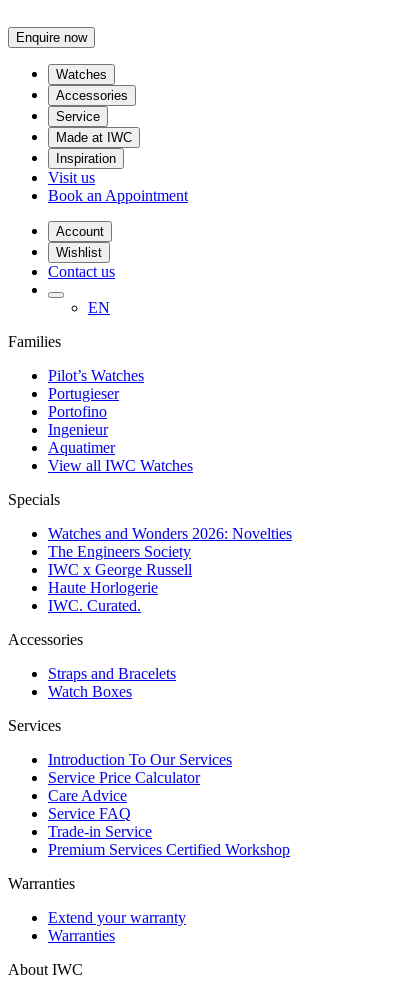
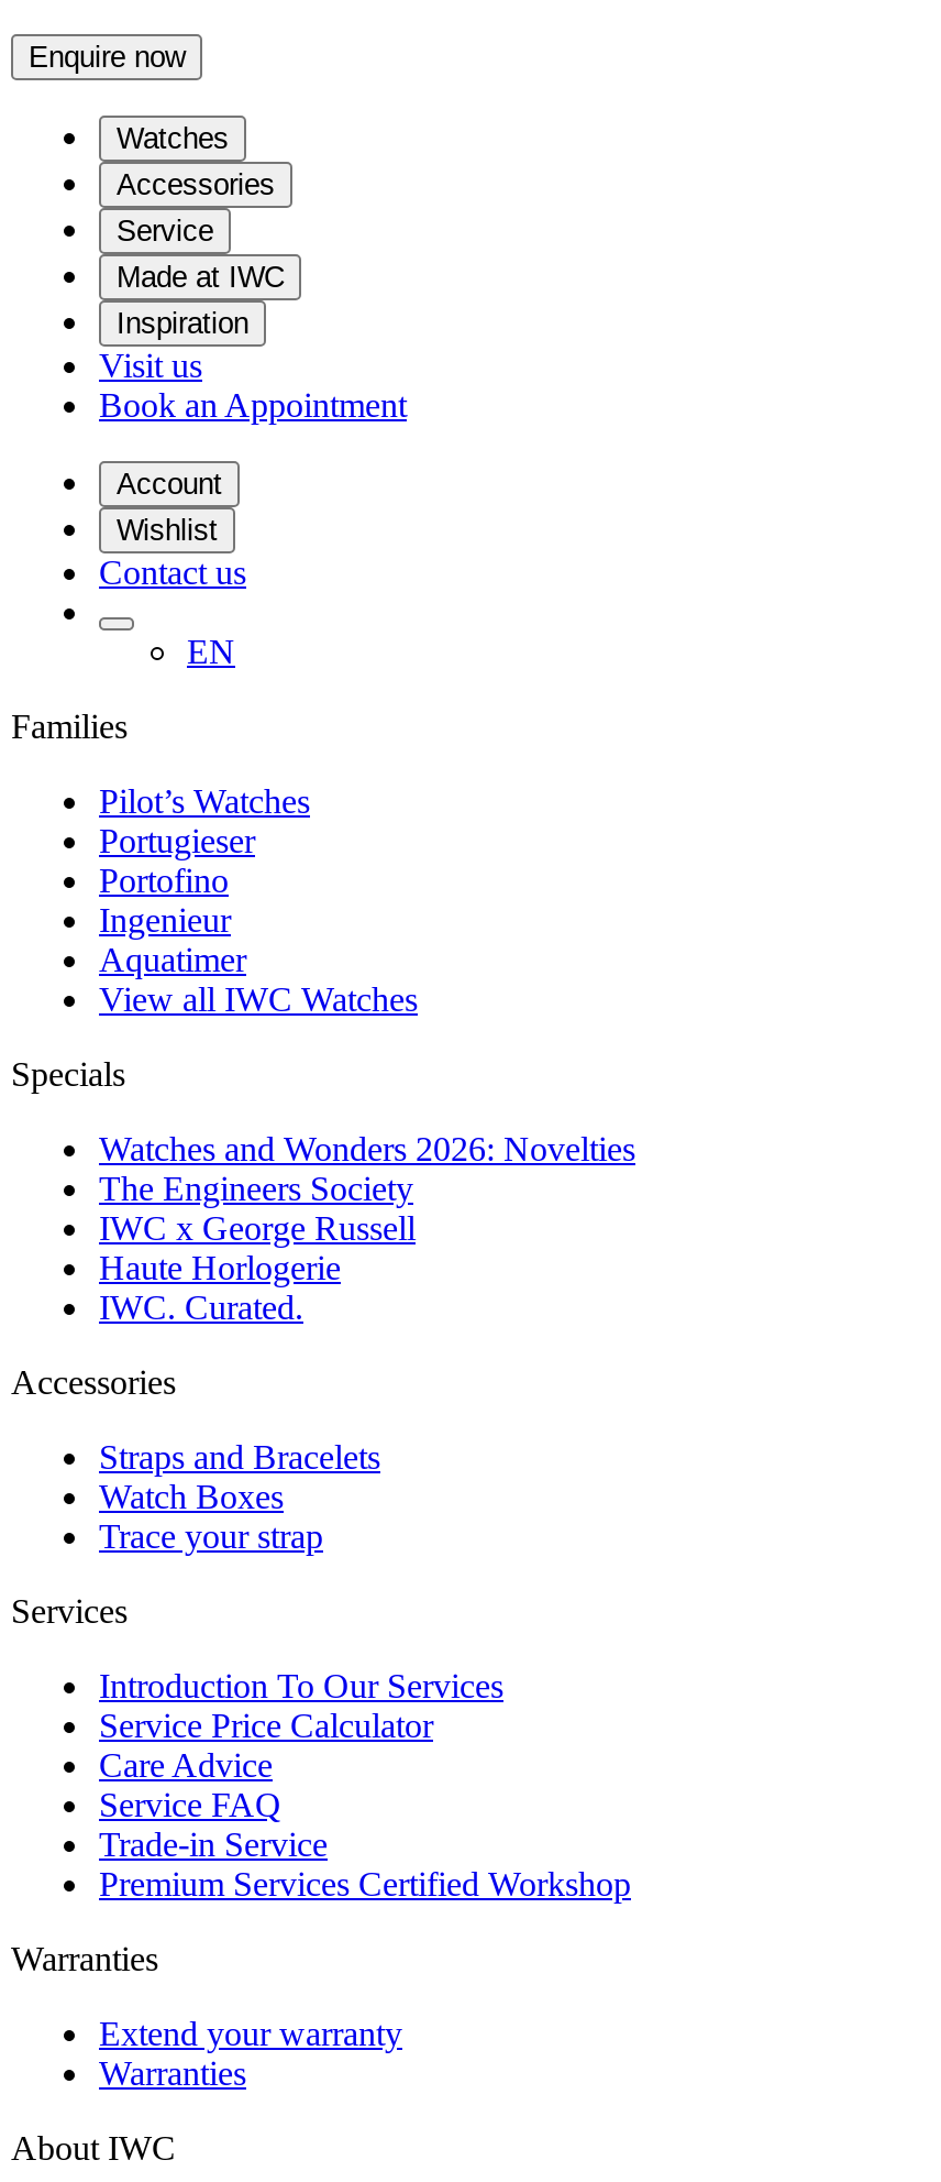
none -> [99,1517,323,1554] Trace your strap

